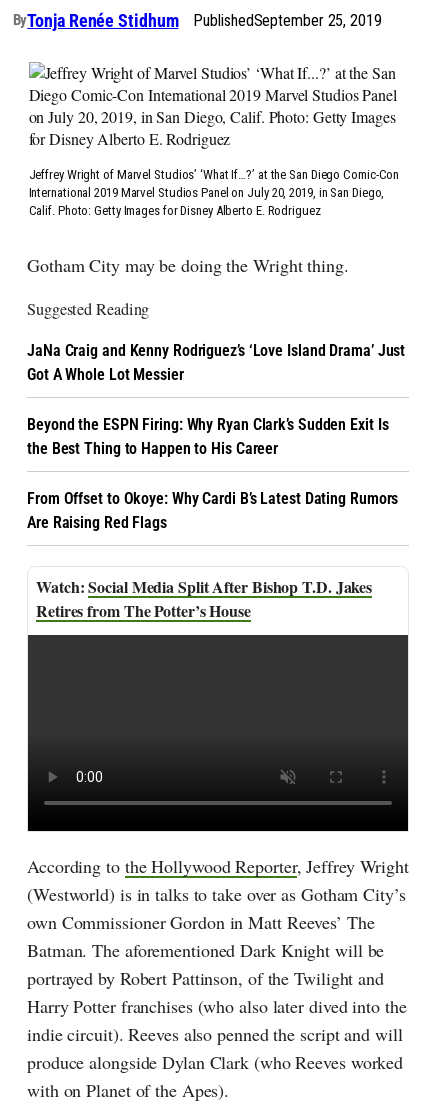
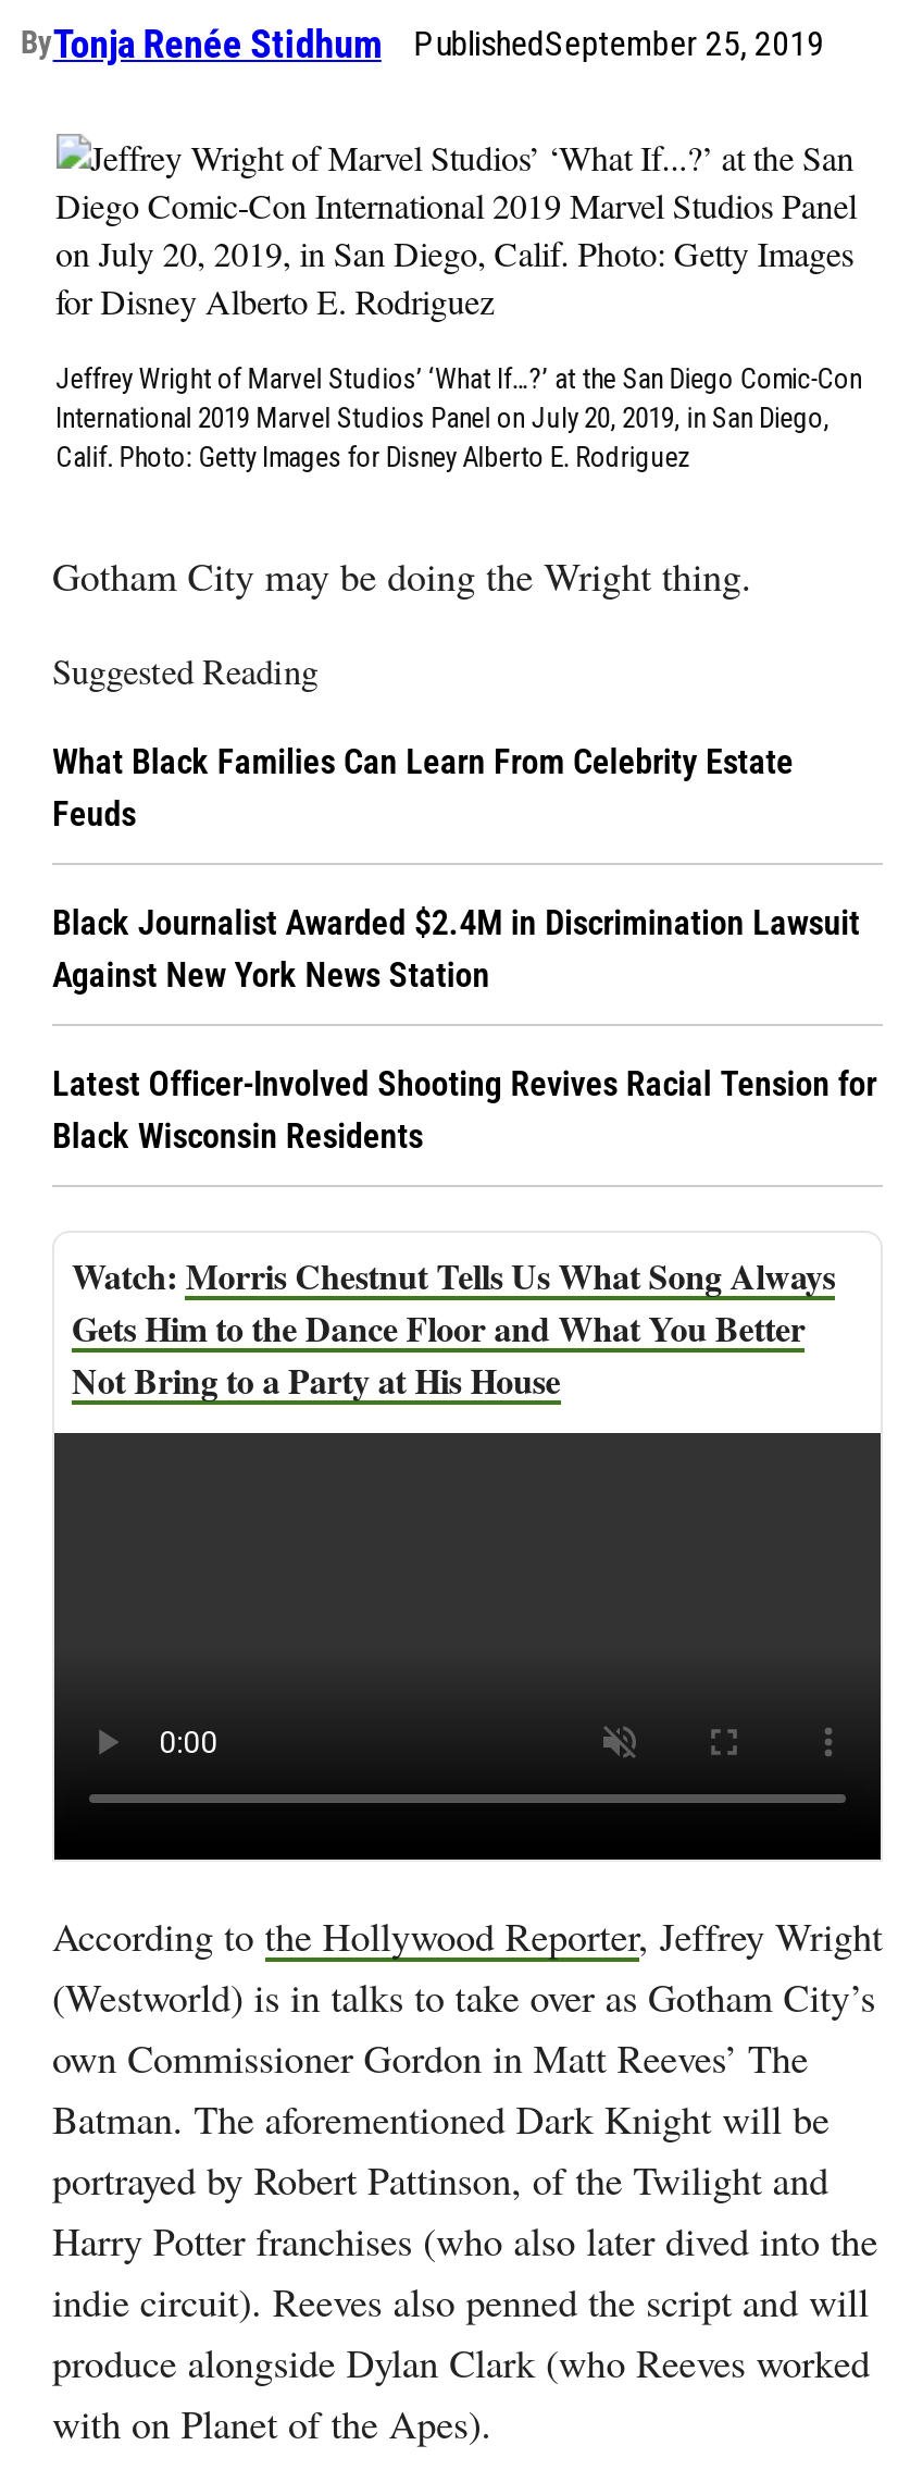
[27,341,405,384] JaNa Craig and Kenny Rodriguez’s ‘Love Island Drama’ Just | Got A Whole Lot Messier -> [52,741,793,835] What Black Families Can Learn From Celebrity Estate | Feuds
[27,415,388,458] Beyond the ESPN Firing: Why Ryan Clark’s Sudden Exit Is | the Best Thing to Happen to His Career -> [52,902,860,996] Black Journalist Awarded $2.4M in Discrimination Lawsuit | Against New York News Station
[27,489,398,532] From Offset to Okoye: Why Cardi B’s Latest Dating Rumors | Are Raising Red Flags -> [52,1064,876,1157] Latest Officer-Involved Shooting Revives Racial Tension for | Black Wisconsin Residents
[36,575,372,622] Social Media Split After Bishop T.D. Jakes | Retires from The Potter’s House -> [72,1251,835,1405] Morris Chestnut Tells Us What Song Always | Gets Him to the Dance Floor and What You Better | Not Bring to a Party at His House

